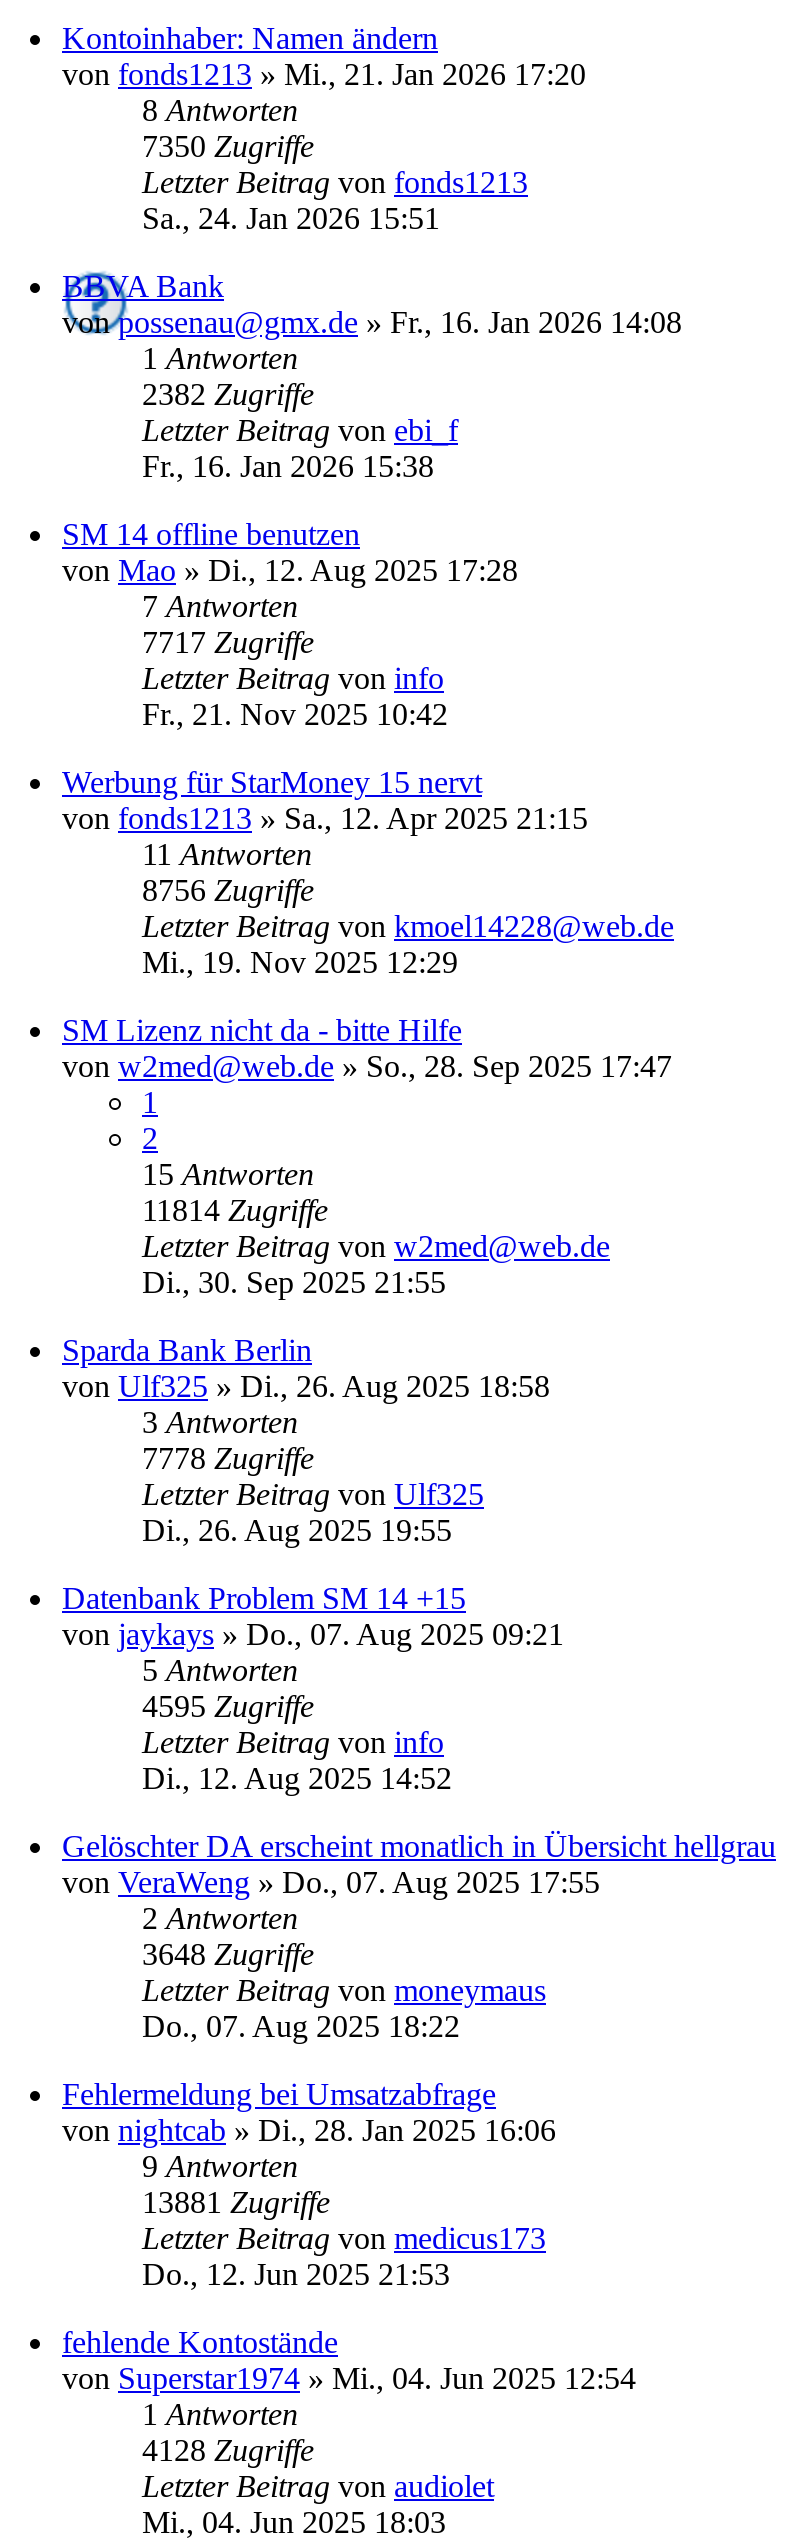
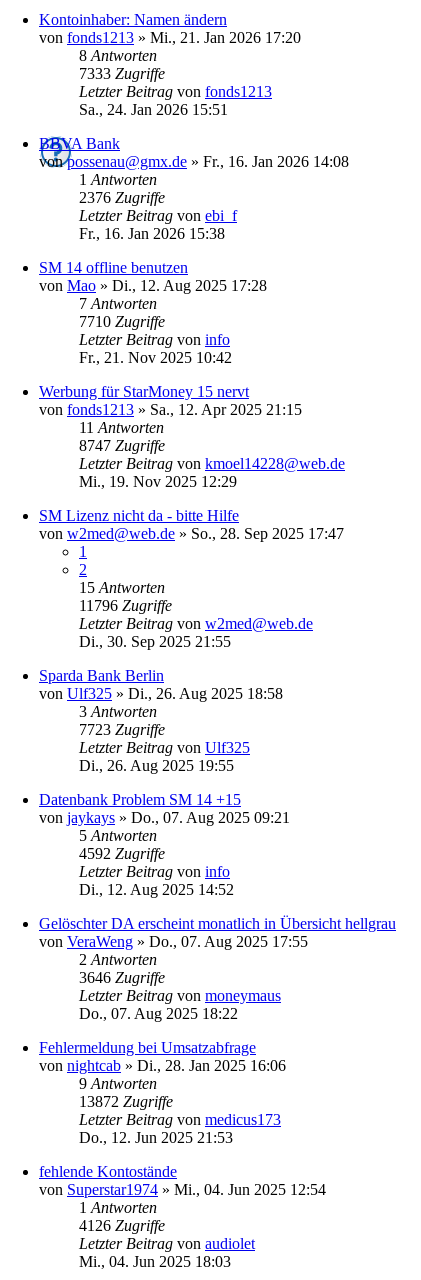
[142,129,314,163] 7350 Zugriffe -> [79,65,165,82] 7333 Zugriffe
[142,377,314,411] 2382 Zugriffe -> [79,189,165,206] 2376 Zugriffe
[142,625,314,659] 7717 Zugriffe -> [79,313,165,330] 7710 Zugriffe
[142,873,314,907] 8756 Zugriffe -> [79,437,165,454] 8747 Zugriffe
[142,1193,328,1227] 11814 Zugriffe -> [79,597,172,614] 11796 Zugriffe
[142,1441,314,1475] 7778 Zugriffe -> [79,721,165,738] 7723 Zugriffe
[142,1689,314,1723] 4595 Zugriffe -> [79,845,165,862] 4592 Zugriffe
[142,1937,314,1971] 3648 Zugriffe -> [79,969,165,986] 3646 Zugriffe
[142,2185,330,2219] 13881 Zugriffe -> [79,1093,173,1110] 13872 Zugriffe
[142,2433,314,2467] 4128 Zugriffe -> [79,1217,165,1234] 4126 Zugriffe

